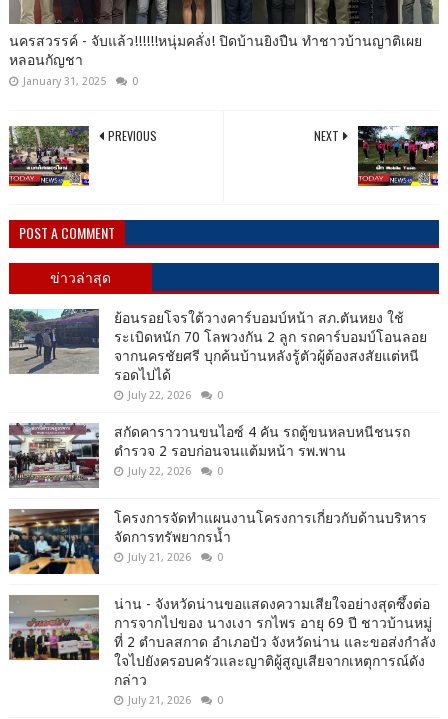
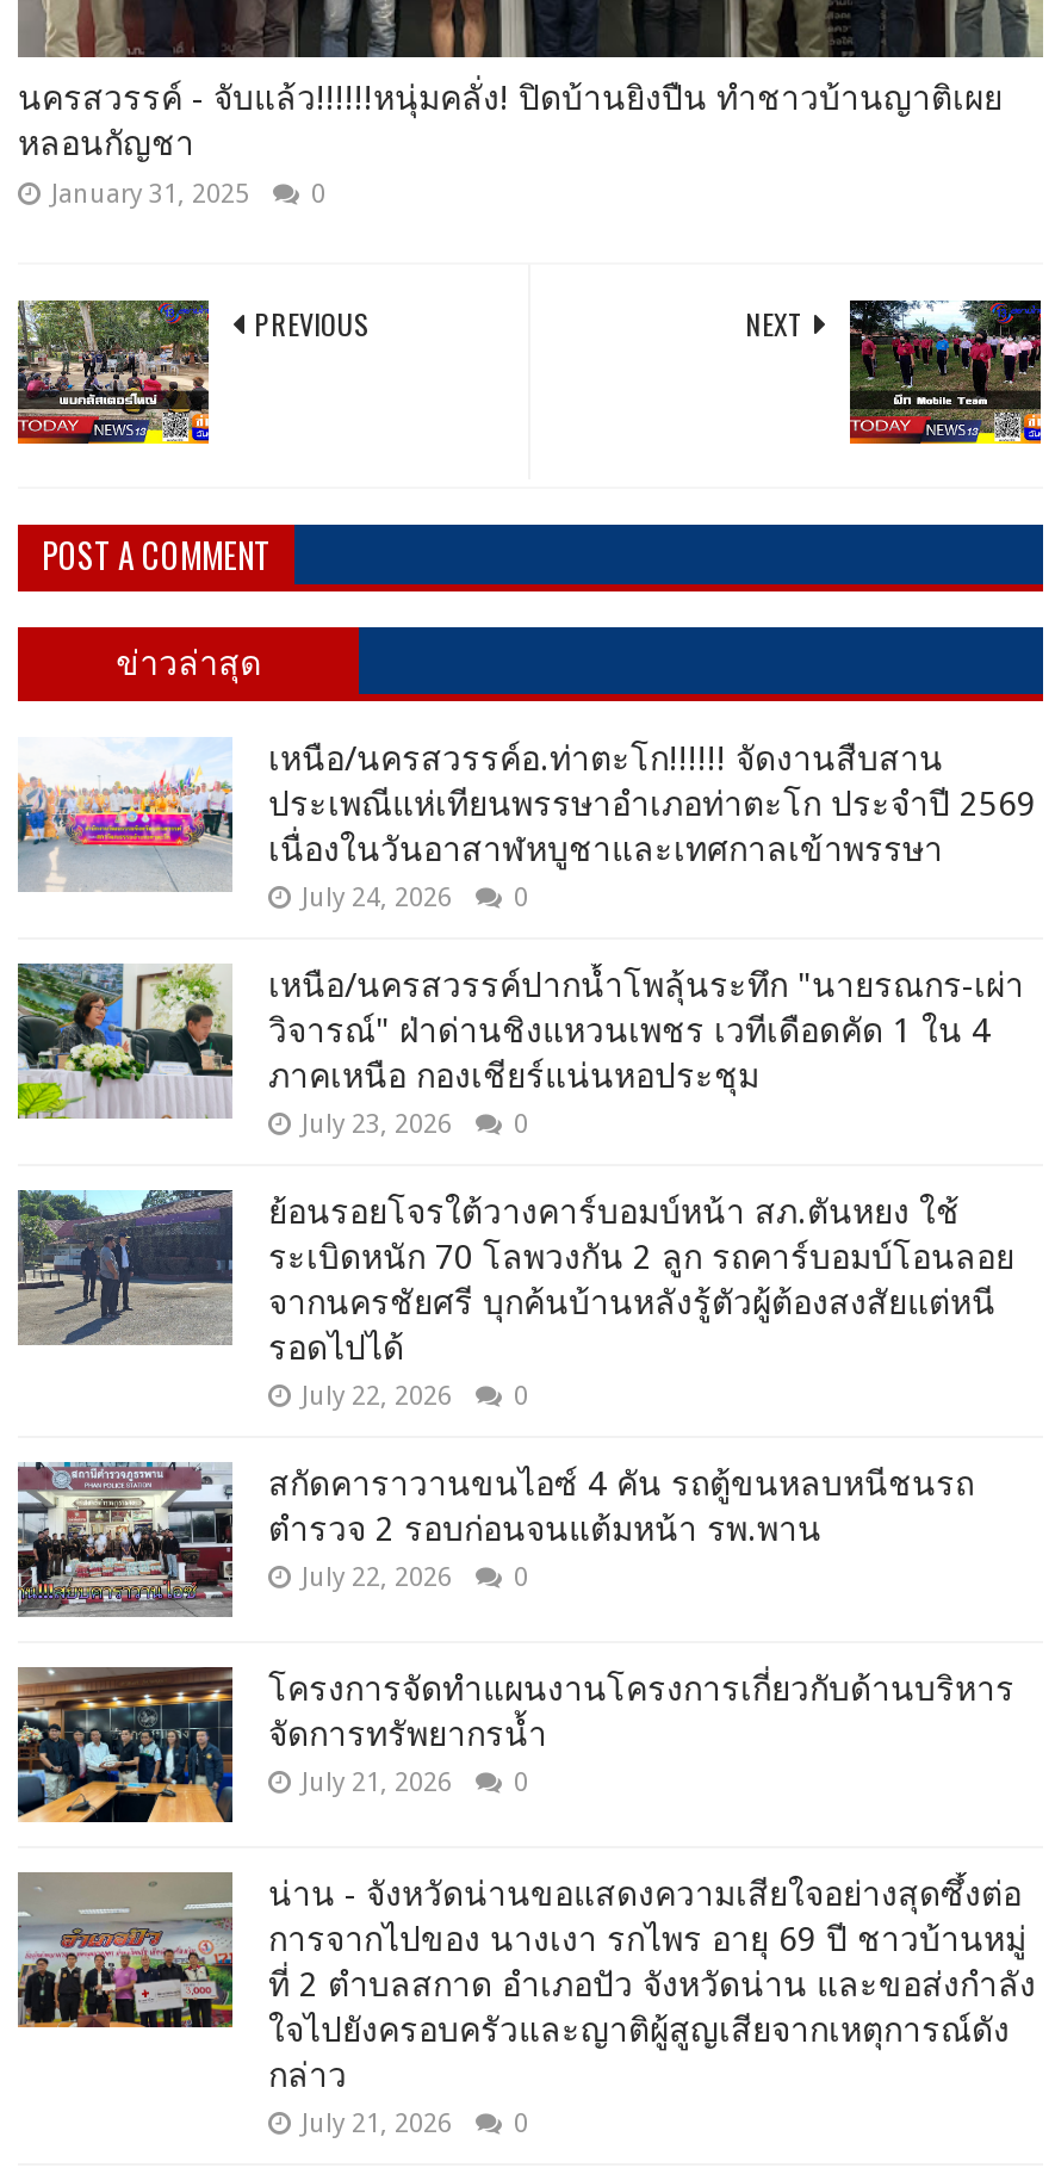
none -> [15,737,1036,1140] [image] | เหนือ/นครสวรรค์อ.ท่าตะโก!!!!!! จัดงานสืบสาน | ประเพณีแห่เทียนพรรษาอำเภอท่าตะโก ประจำปี 2569 | เนื่องในวันอาสาฬหบูชาและเทศกาลเข้าพรรษา | July 24, 2026 | 0 | เหนือ/นครสวรรค์ปากน้ำโพลุ้นระทึก "นายรณกร-เผ่า | วิจารณ์" ฝ่าด่านชิงแหวนเพชร เวทีเดือดคัด 1 ใน 4 | ภาคเหนือ กองเชียร์แน่นหอประชุม | July 23, 2026 | 0
none -> [15,961,235,1154] [image]

